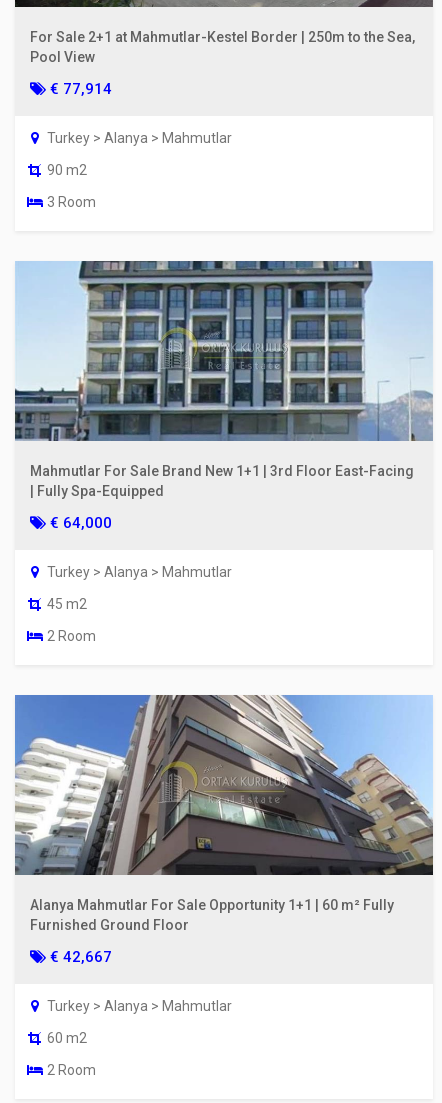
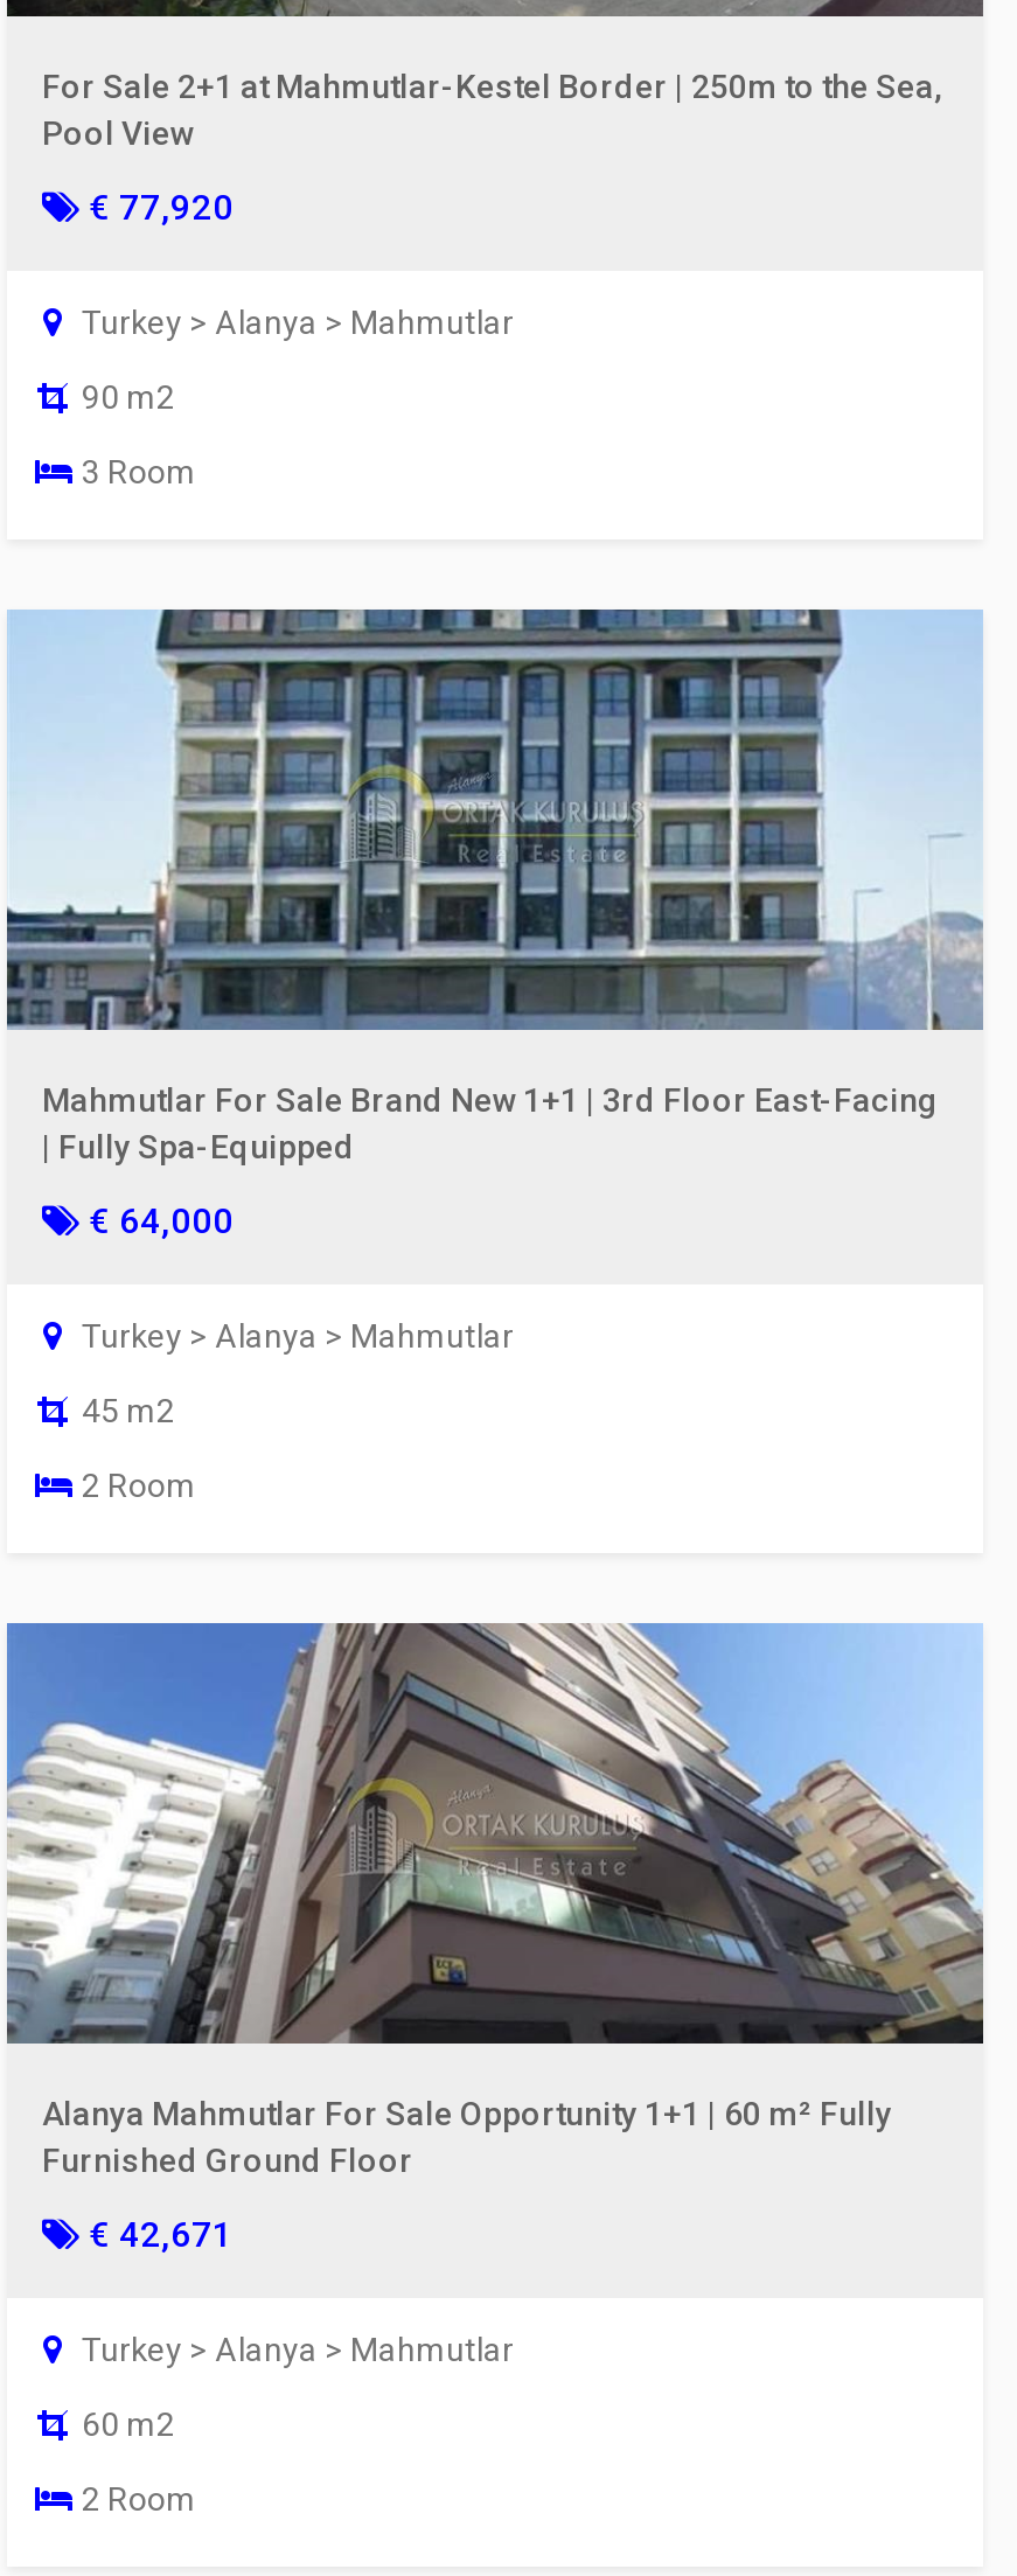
[46,80,112,98] € 77,914 -> [79,187,234,229] € 77,920
[46,948,112,966] € 42,667 -> [79,2214,234,2256] € 42,671

